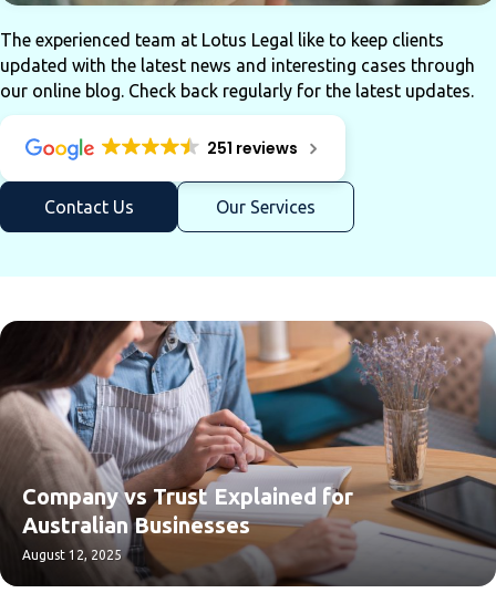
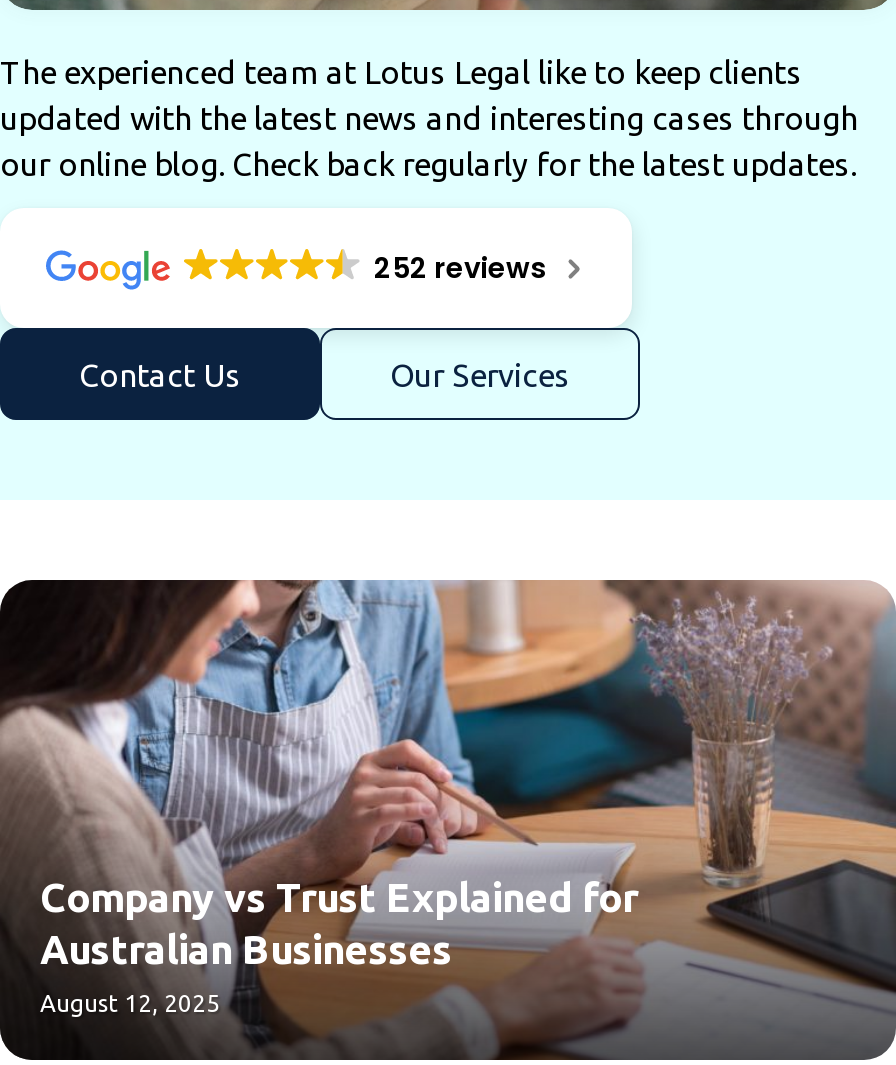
[207,137,298,159] 251 reviews -> [374,247,546,287] 252 reviews

